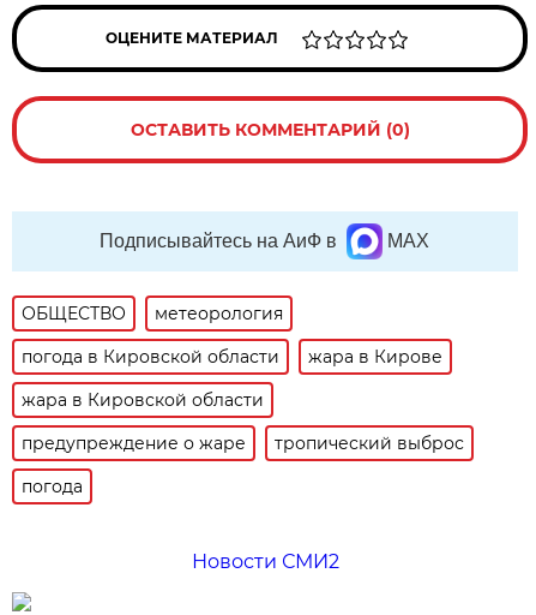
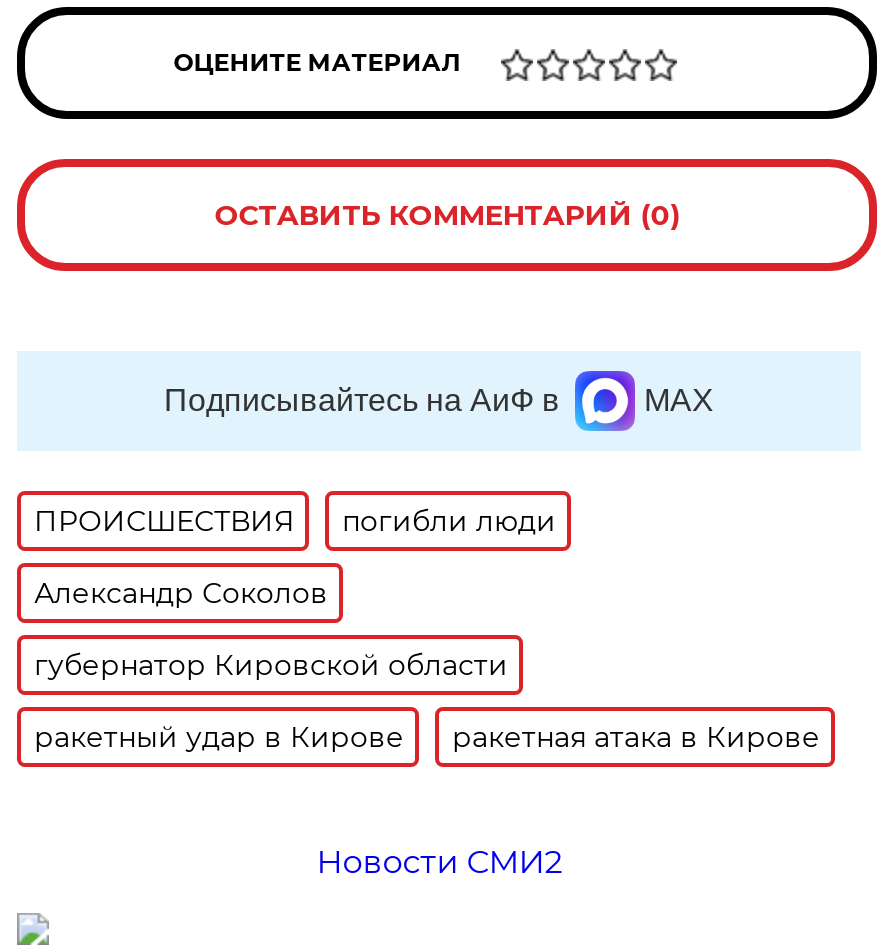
[22,303,465,497] ОБЩЕСТВО | метеорология | погода в Кировской области | жара в Кирове | жара в Кировской области | предупреждение о жаре | тропический выброс | погода -> [34,503,820,755] ПРОИСШЕСТВИЯ | погибли люди | Александр Соколов | губернатор Кировской области | ракетный удар в Кирове | ракетная атака в Кирове

